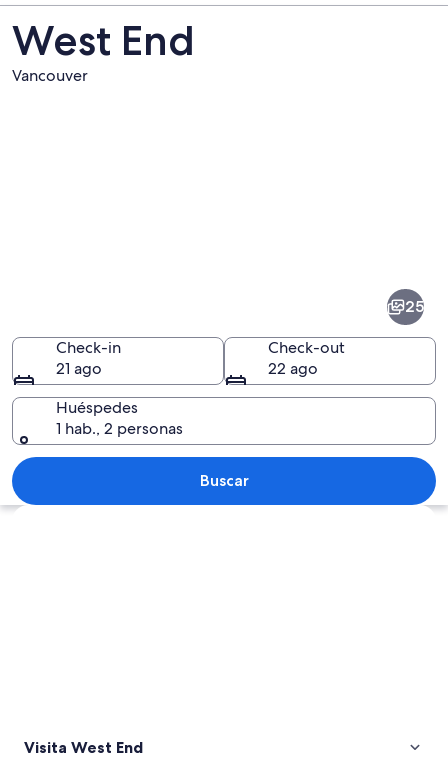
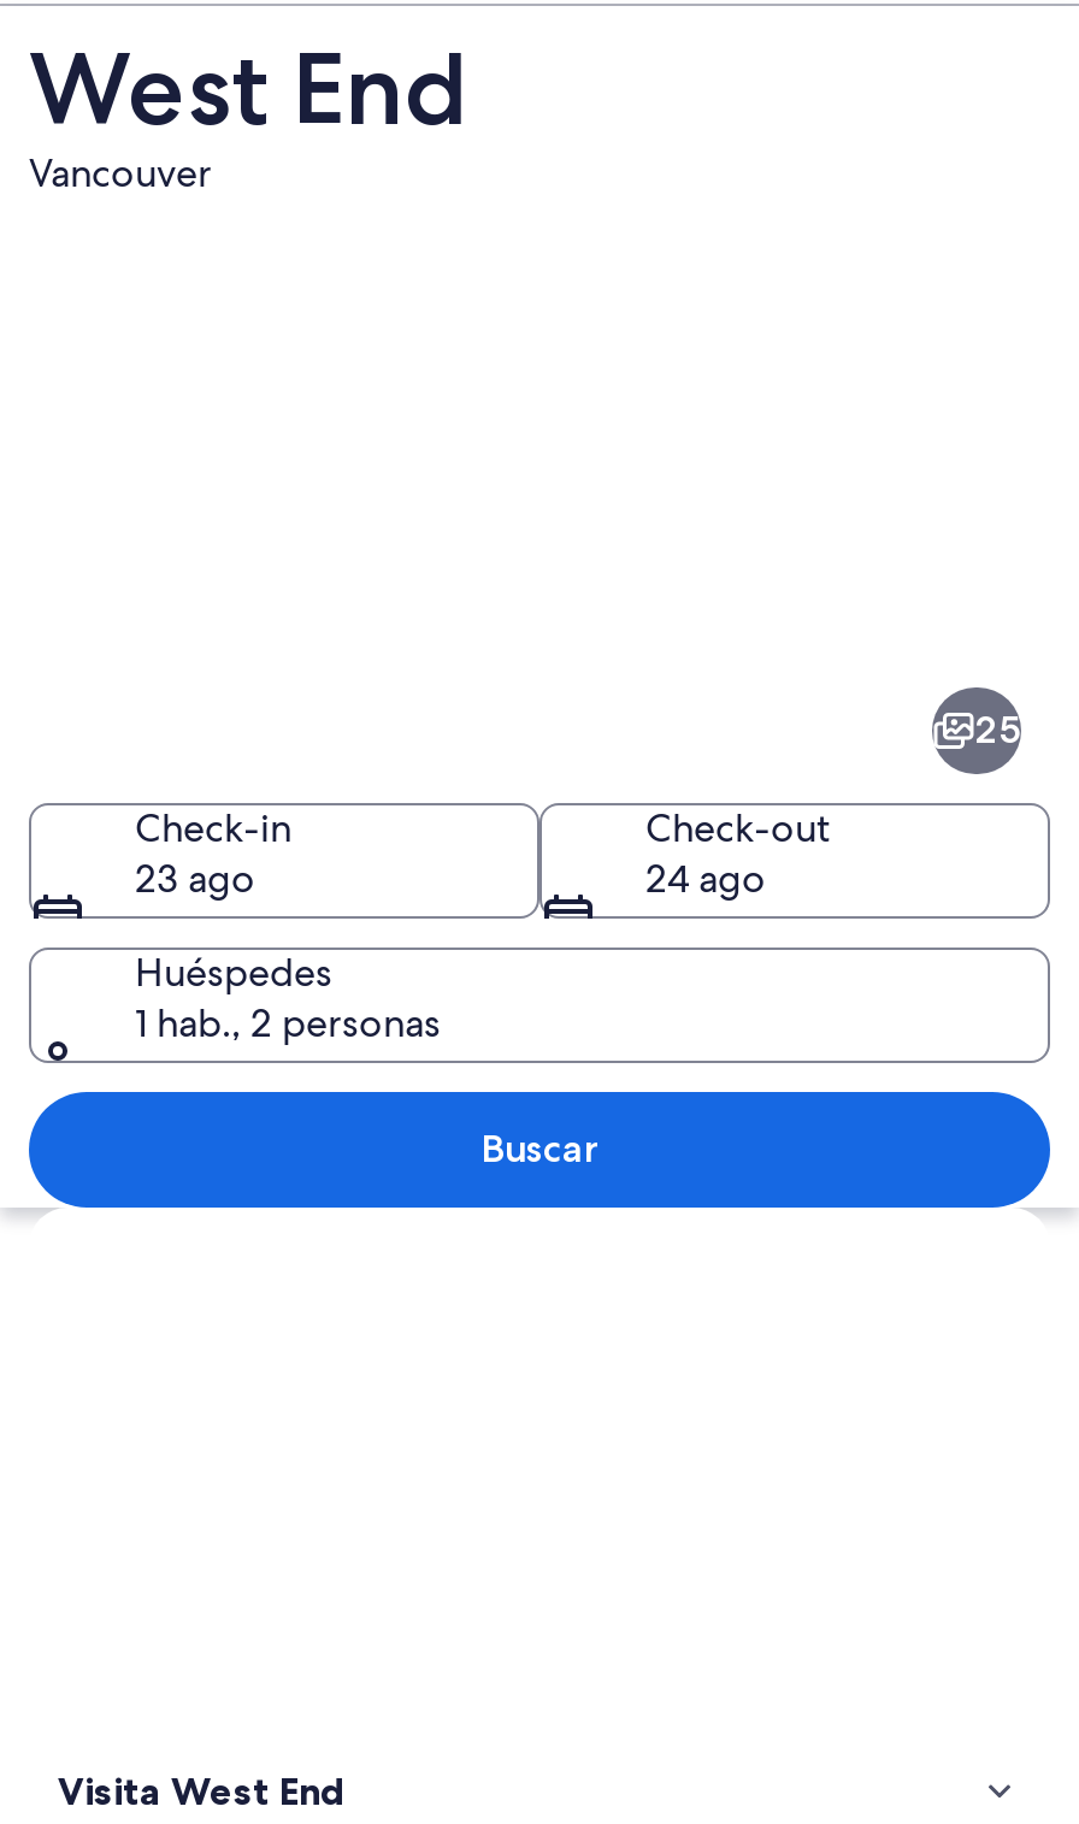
[56,357,102,378] 21 ago -> [135,852,255,903] 23 ago
[268,357,318,378] 22 ago -> [645,852,766,903] 24 ago

